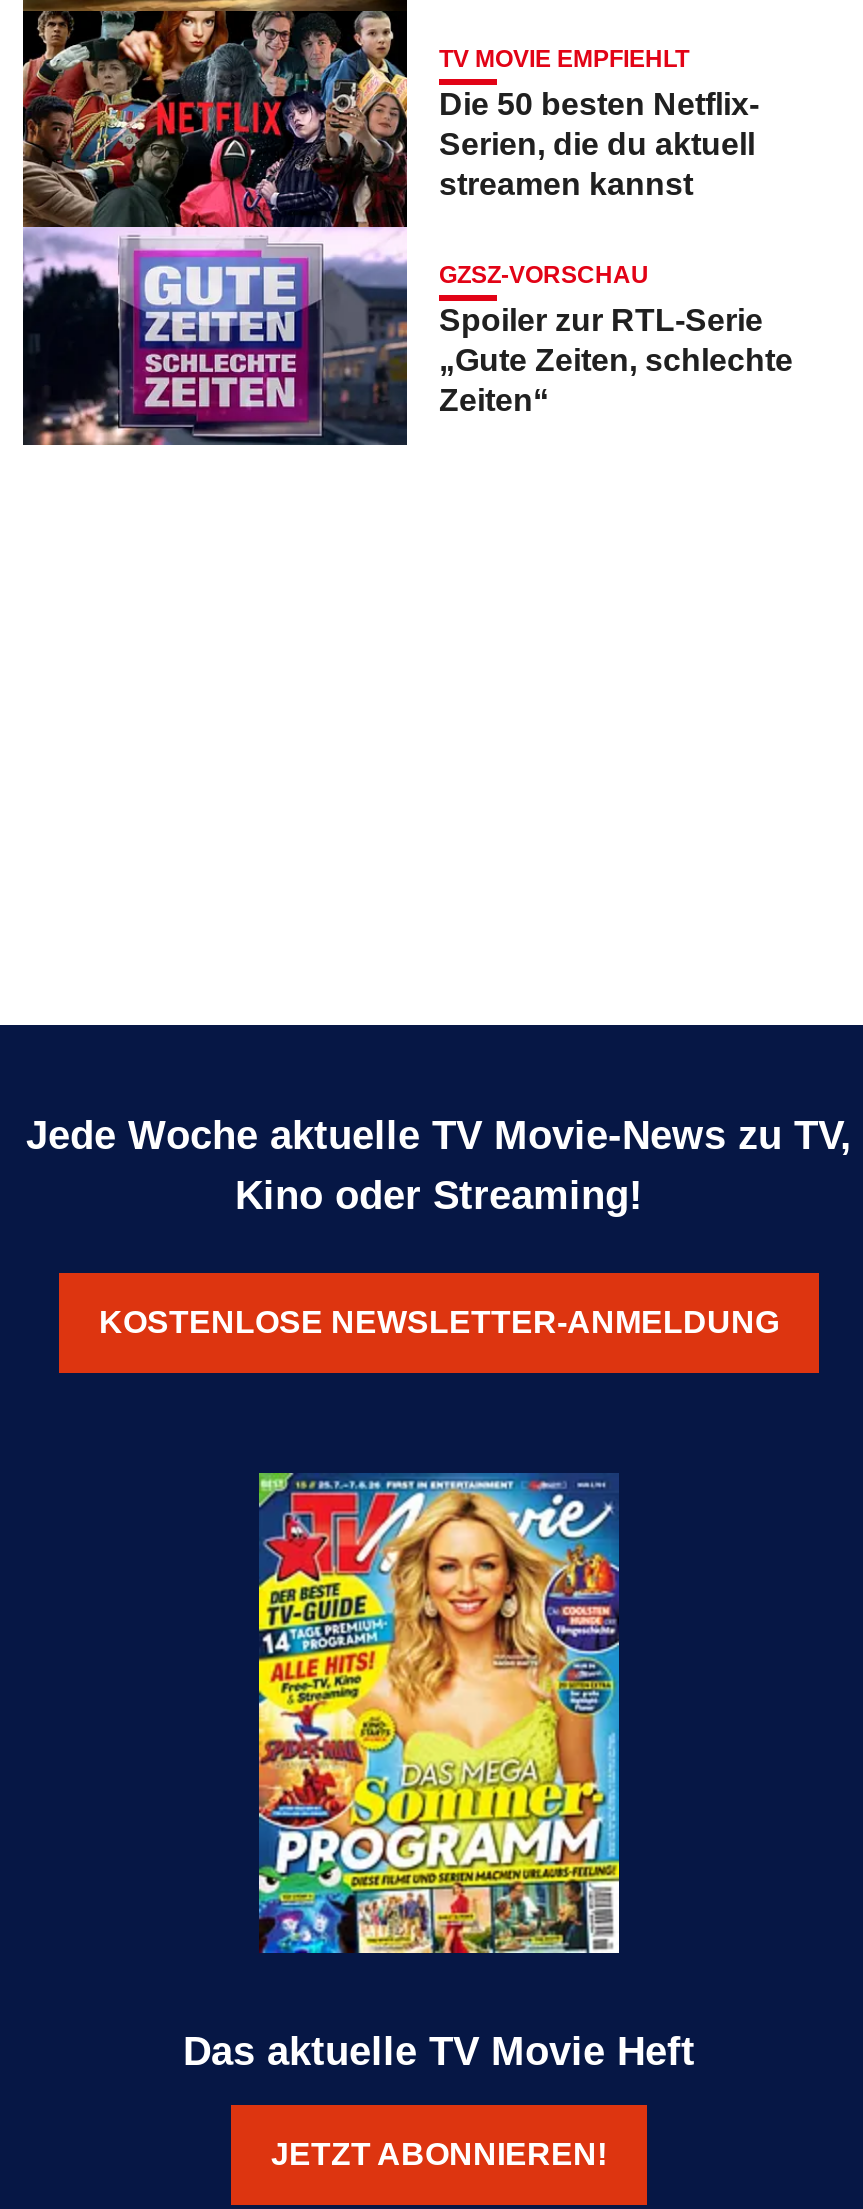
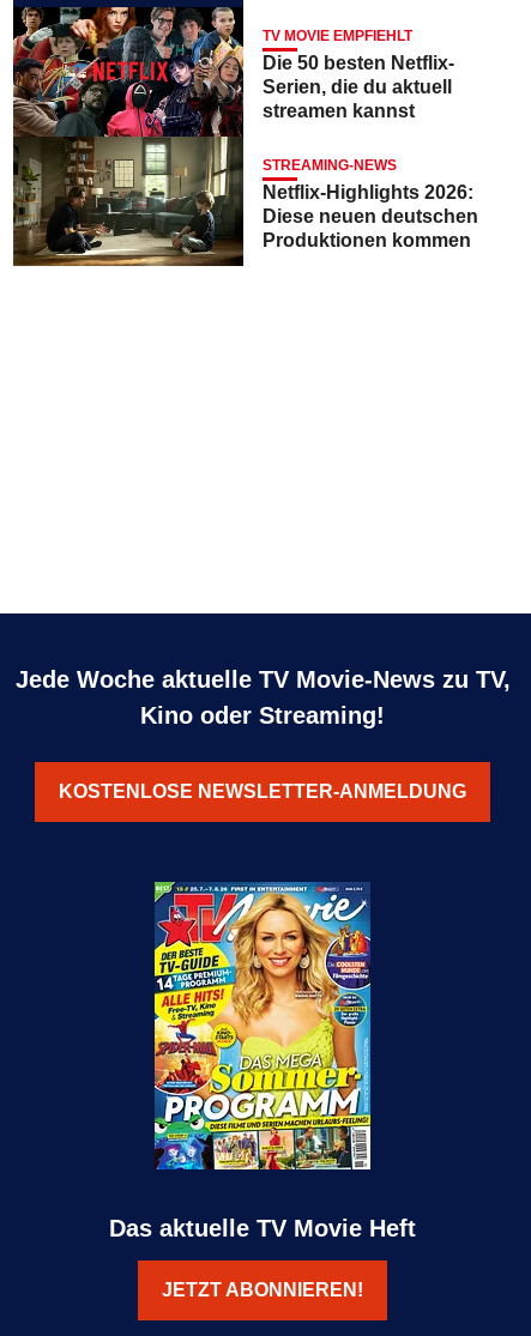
[21,224,793,448] [image] | GZSZ-VORSCHAU | Spoiler zur RTL-Serie | „Gute Zeiten, schlechte | Zeiten“ -> [12,135,478,267] [image] | STREAMING-NEWS | Netflix-Highlights 2026: | Diese neuen deutschen | Produktionen kommen

